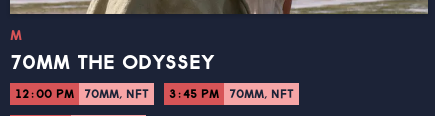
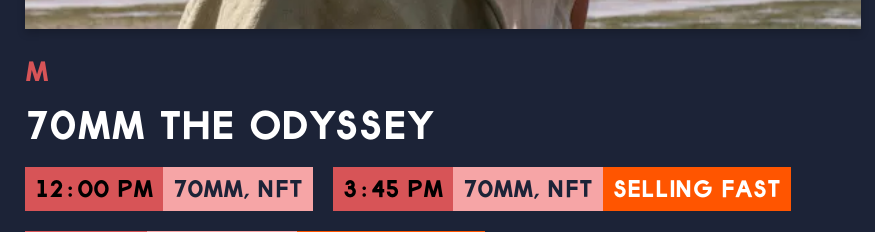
none -> [613,177,781,201] SELLING FAST

